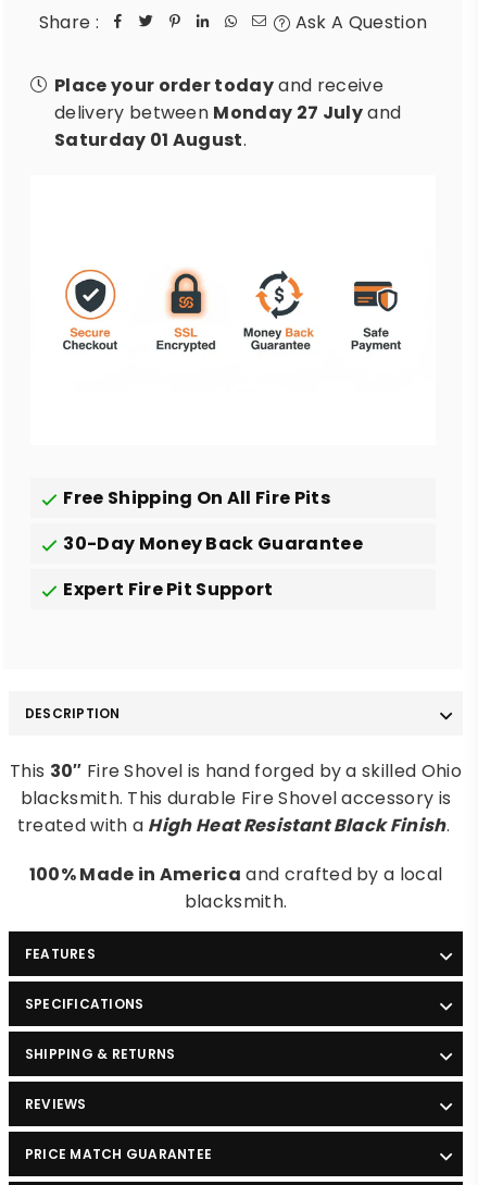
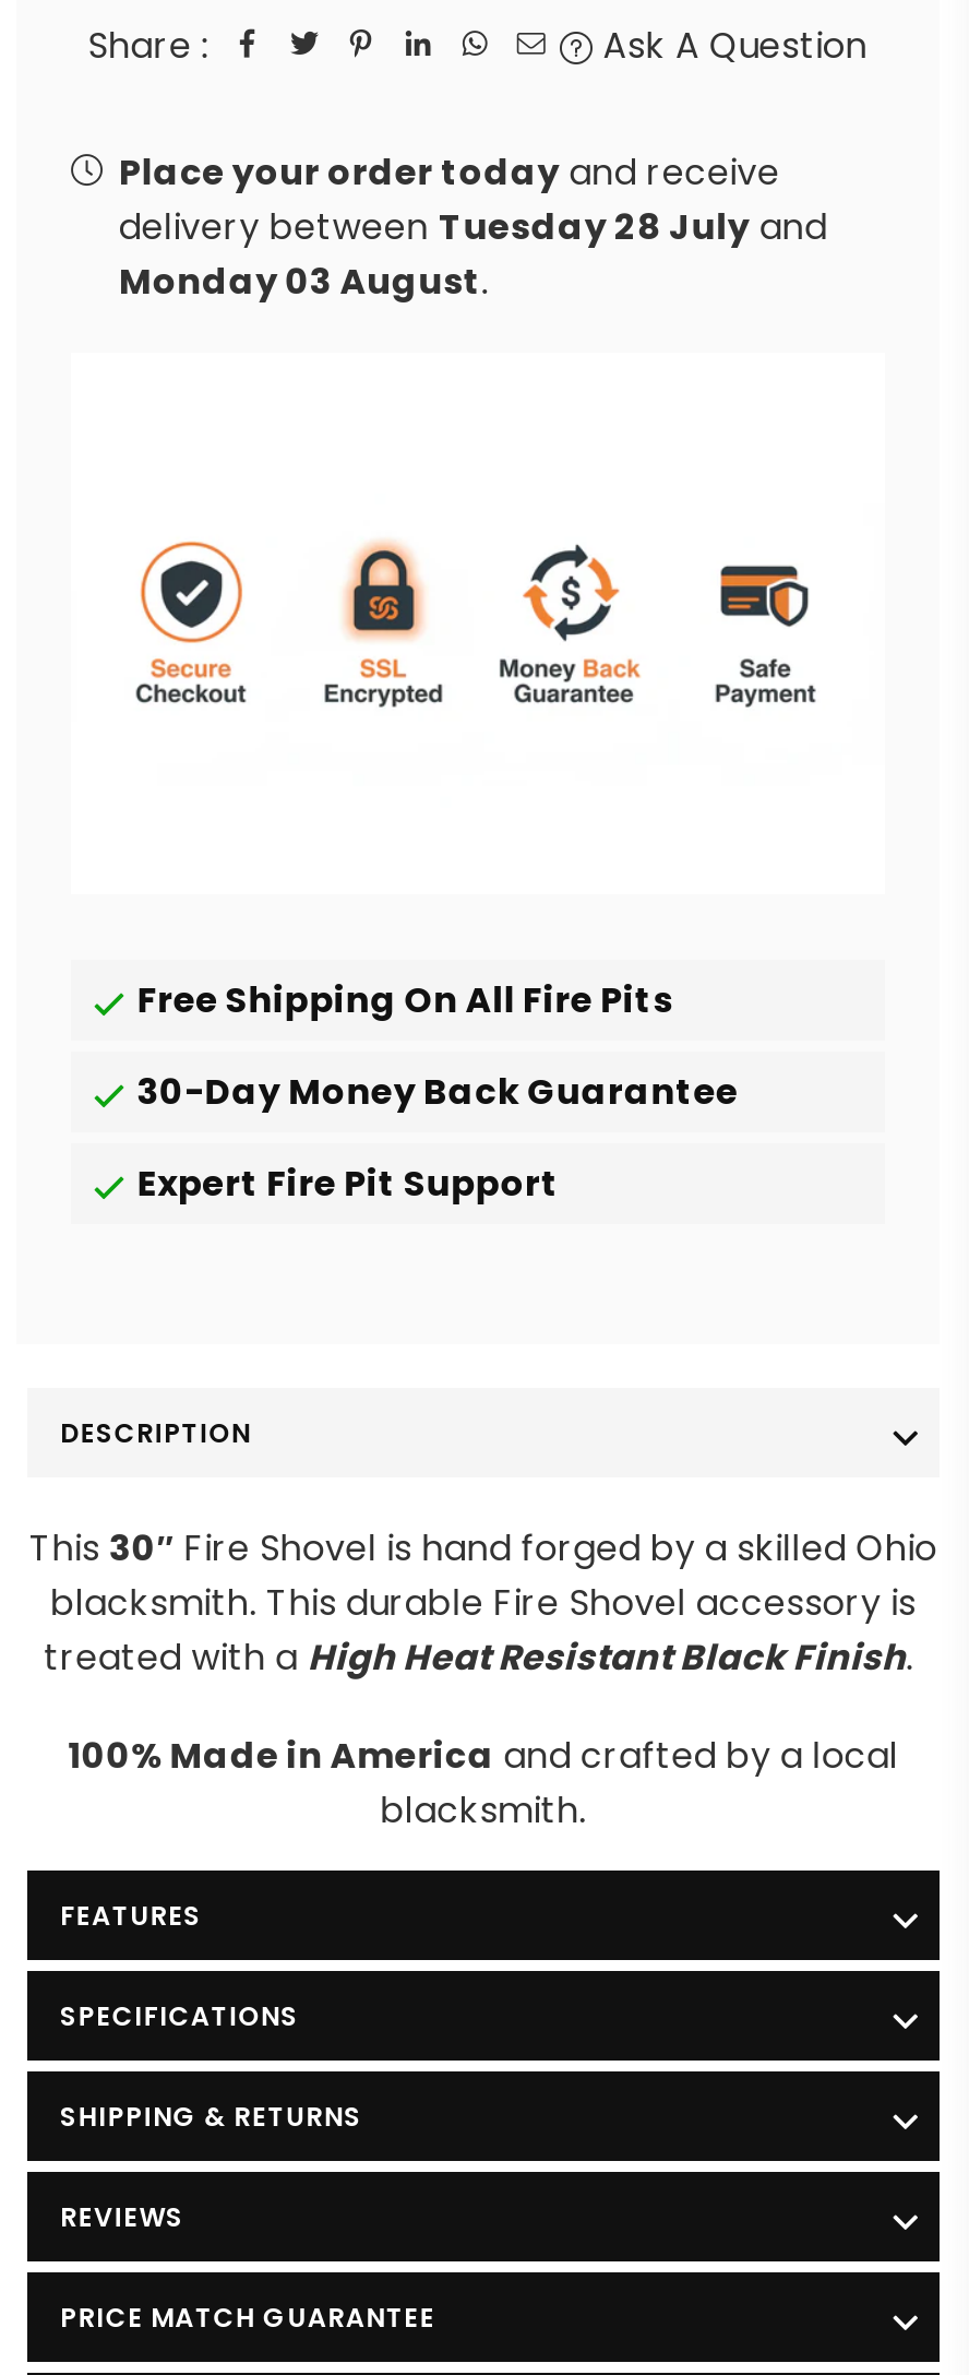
[54,100,401,125] delivery between Monday 27 July and -> [119,202,827,252] delivery between Tuesday 28 July and
[54,127,247,152] Saturday 01 August. -> [119,256,489,306] Monday 03 August.

